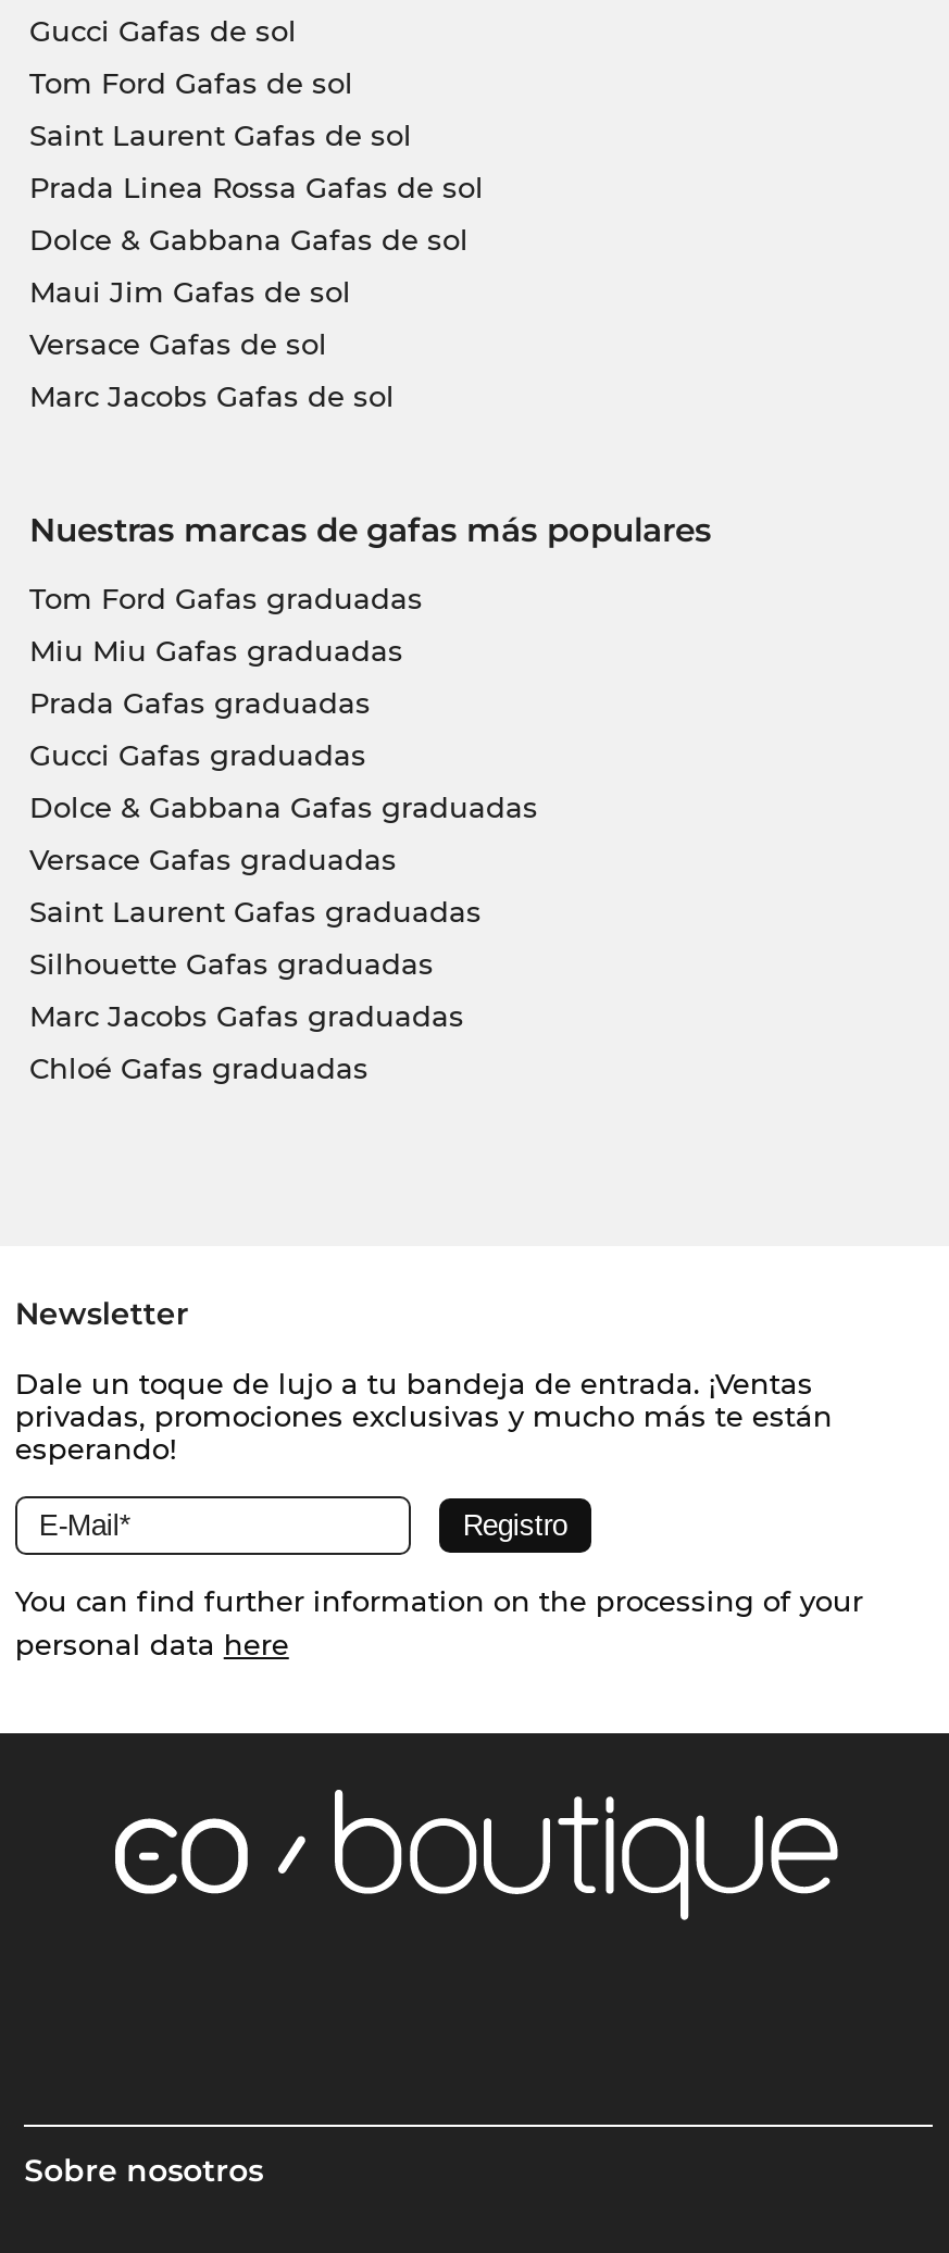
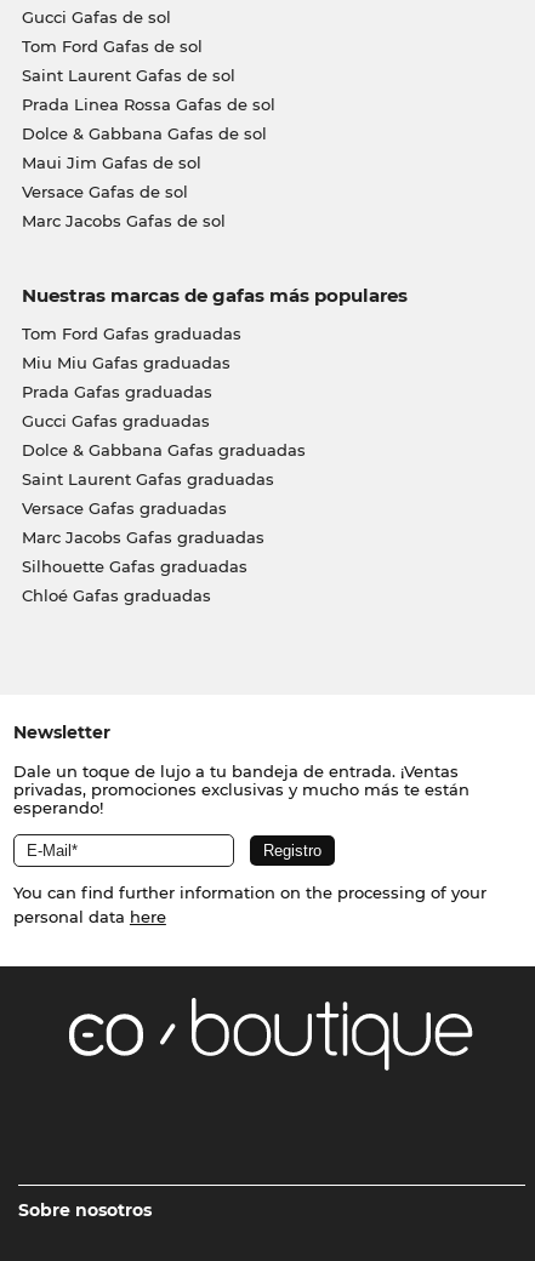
moved [29,842,397,877] -> [21,499,226,518]: Versace Gafas graduadas
moved [29,894,482,929] -> [21,469,274,489]: Saint Laurent Gafas graduadas
moved [29,946,434,981] -> [21,557,247,576]: Silhouette Gafas graduadas
moved [29,999,464,1033] -> [21,528,264,547]: Marc Jacobs Gafas graduadas

